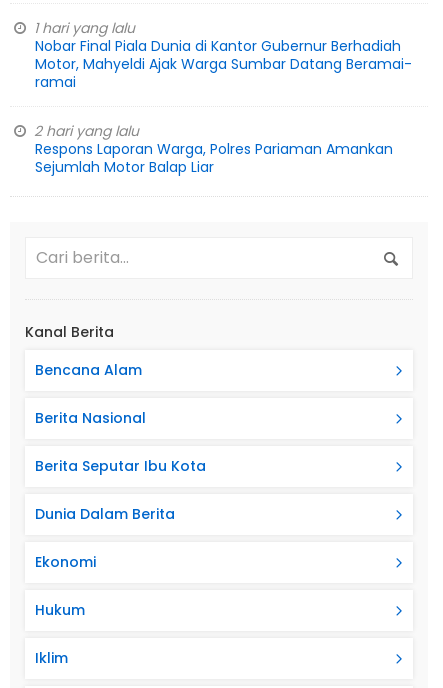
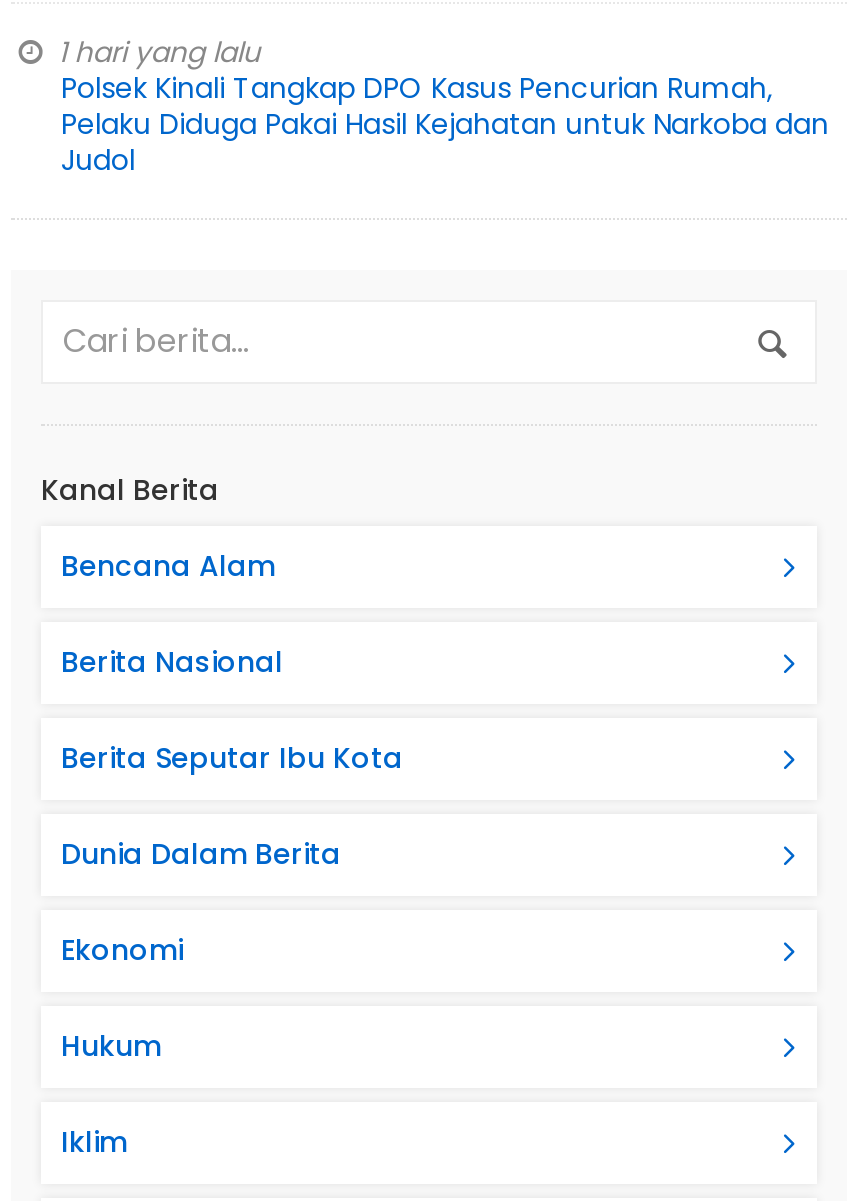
[30,36,412,177] Nobar Final Piala Dunia di Kantor Gubernur Berhadiah | Motor, Mahyeldi Ajak Warga Sumbar Datang Beramai- | ramai | 2 hari yang lalu | Respons Laporan Warga, Polres Pariaman Amankan | Sejumlah Motor Balap Liar -> [61,67,829,179] Polsek Kinali Tangkap DPO Kasus Pencurian Rumah, | Pelaku Diduga Pakai Hasil Kejahatan untuk Narkoba dan | Judol

